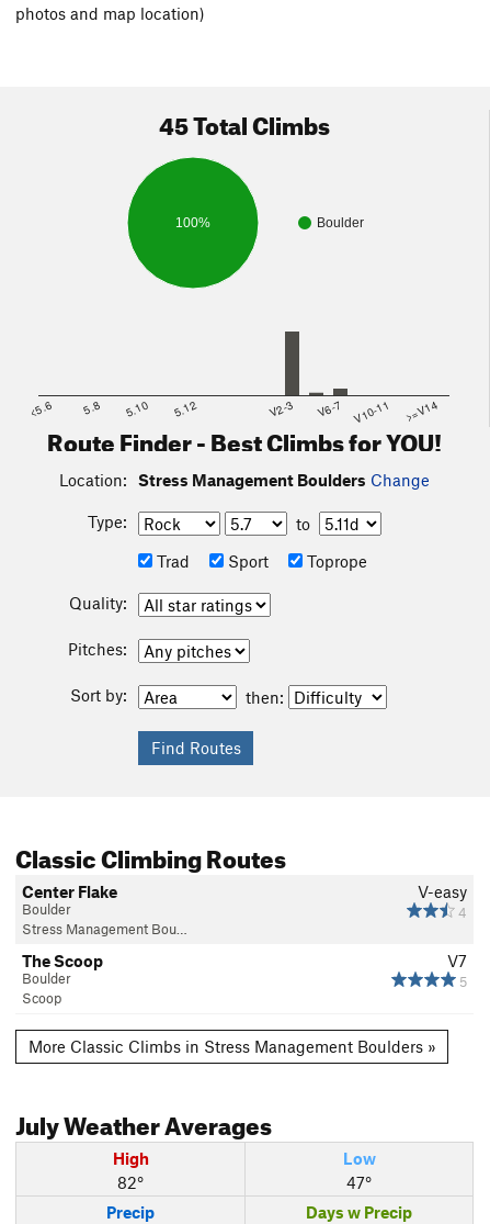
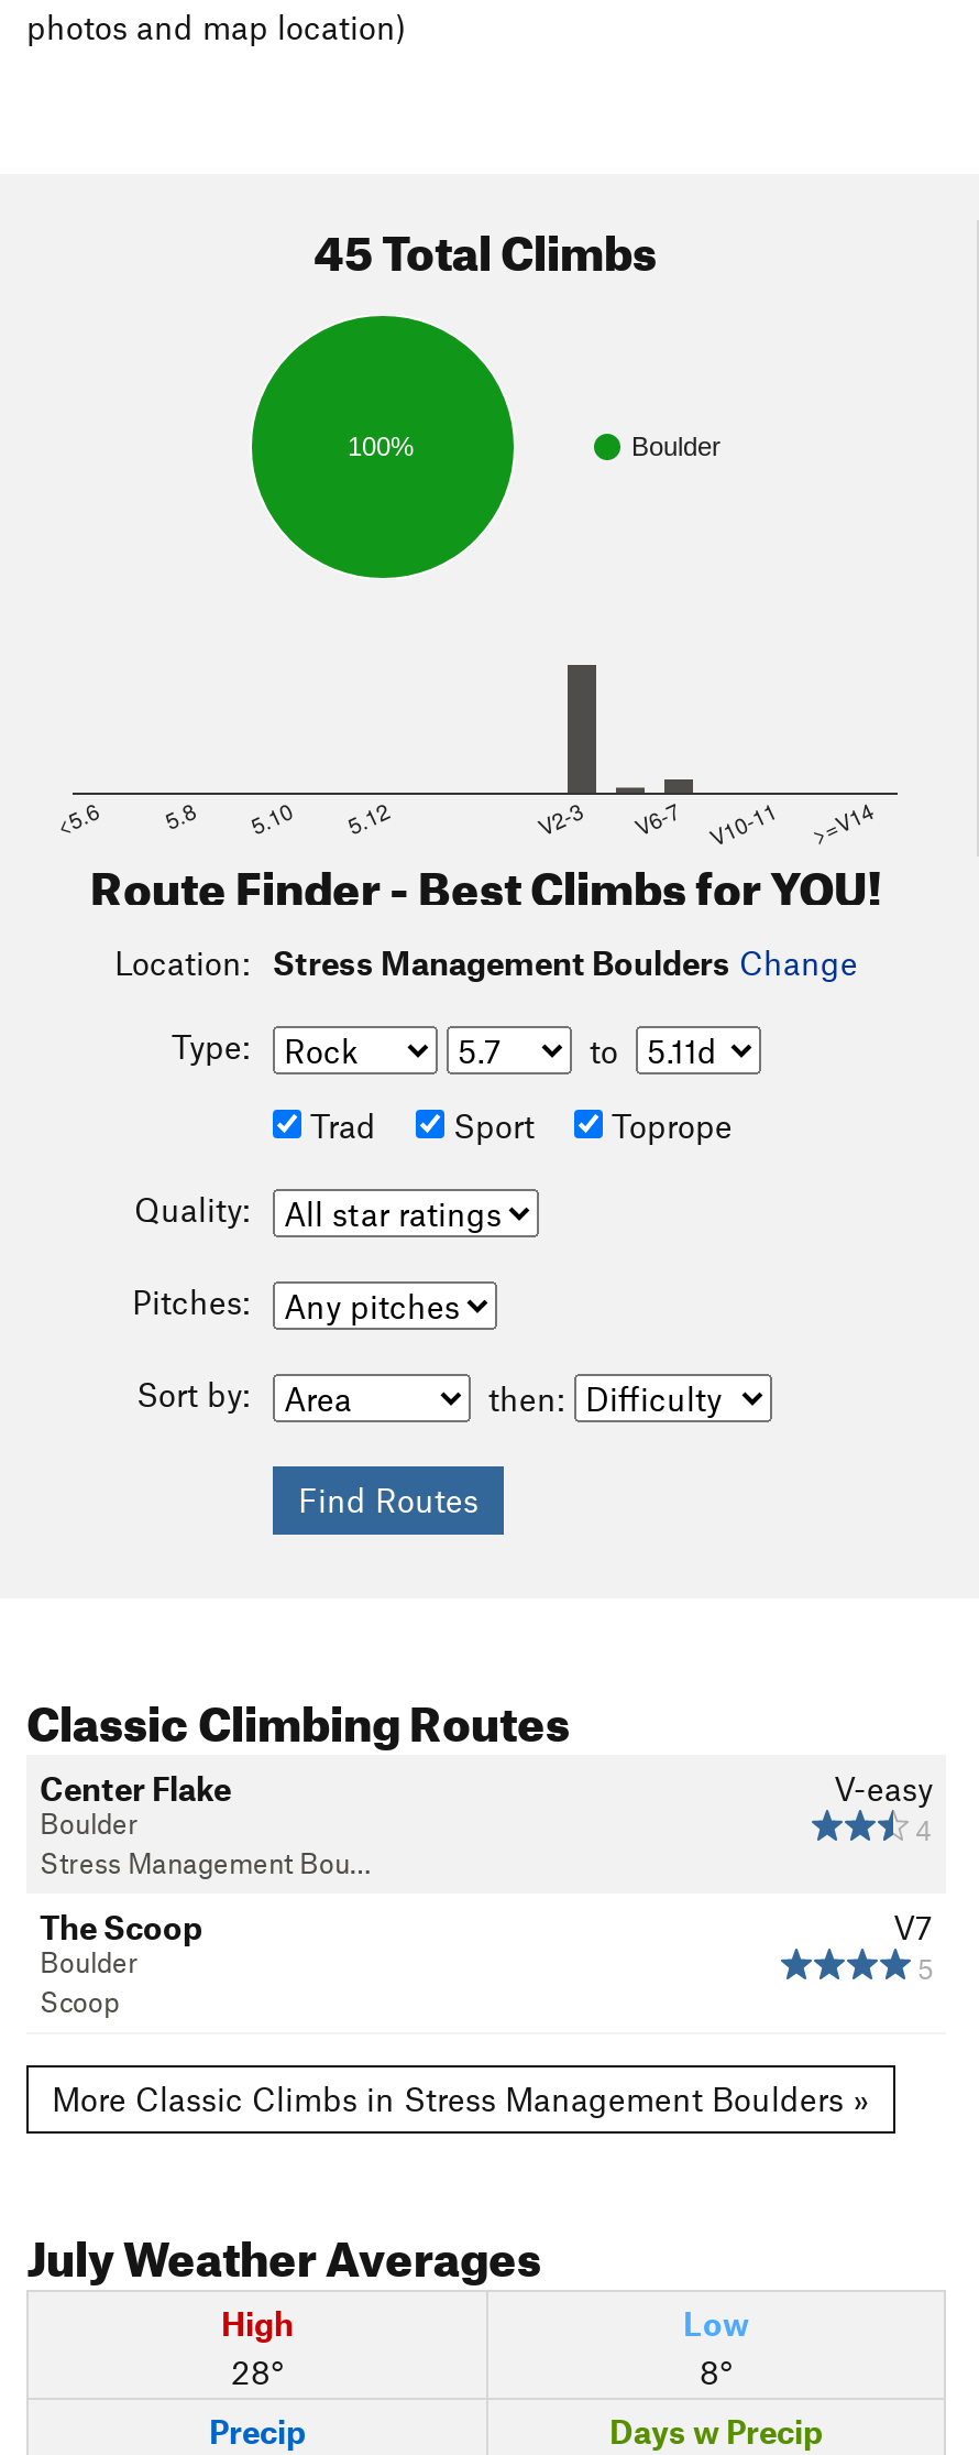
[117,1173,144,1192] 82° -> [231,2352,284,2392] 28°
[346,1173,372,1192] 47° -> [700,2352,733,2392] 8°

